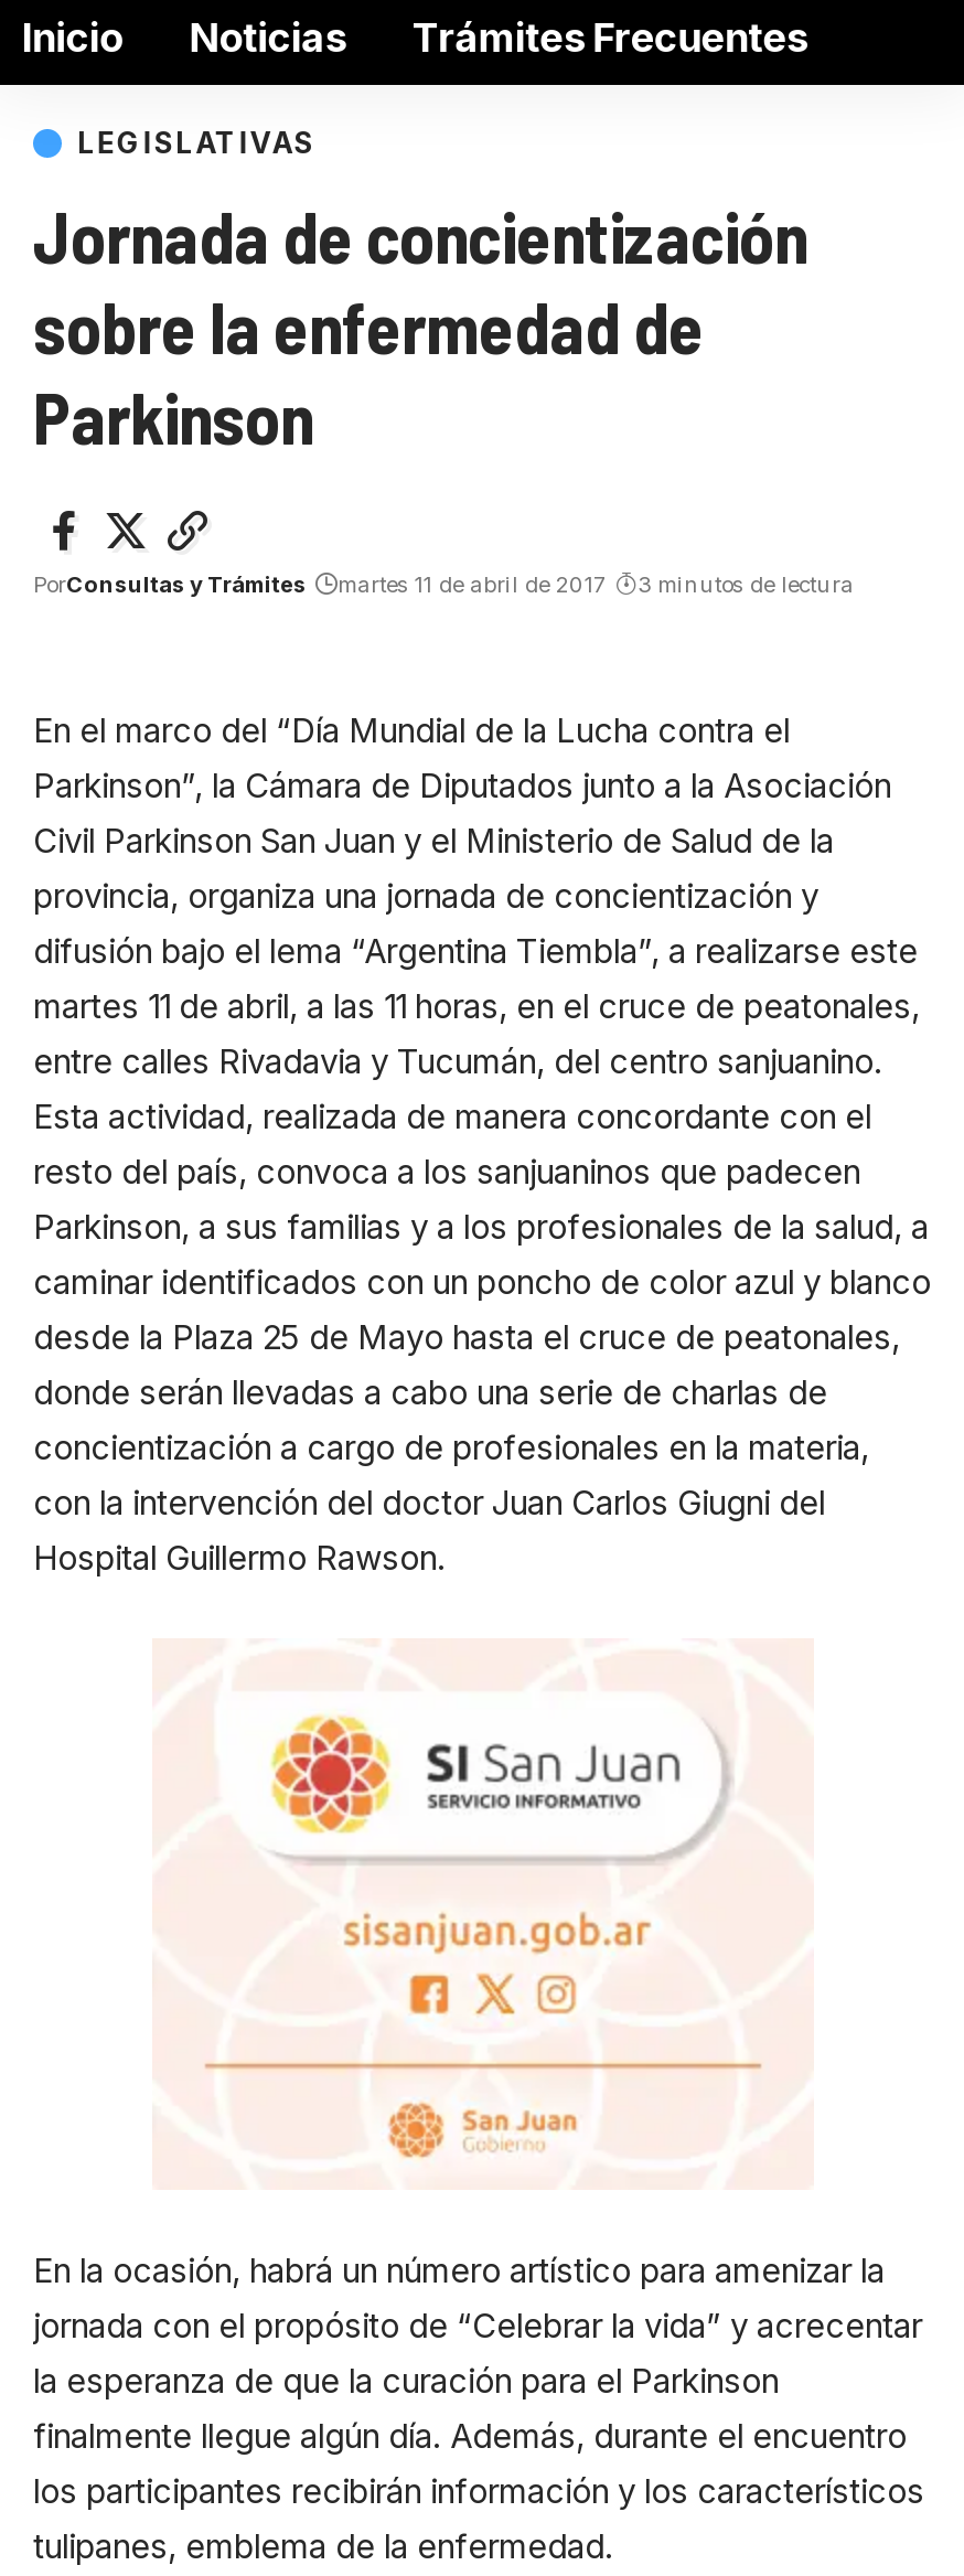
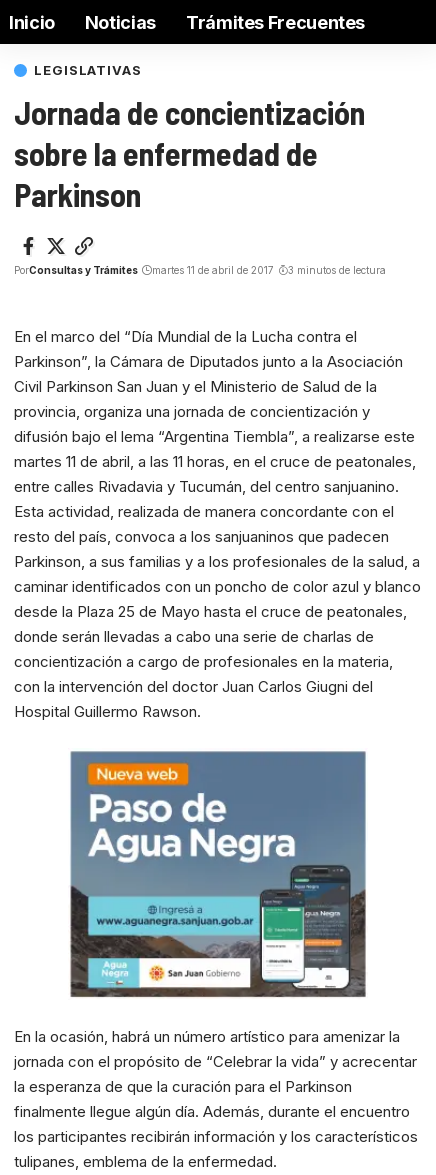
[159,1645,810,2183] [image] -> [70,750,367,998] [image]

